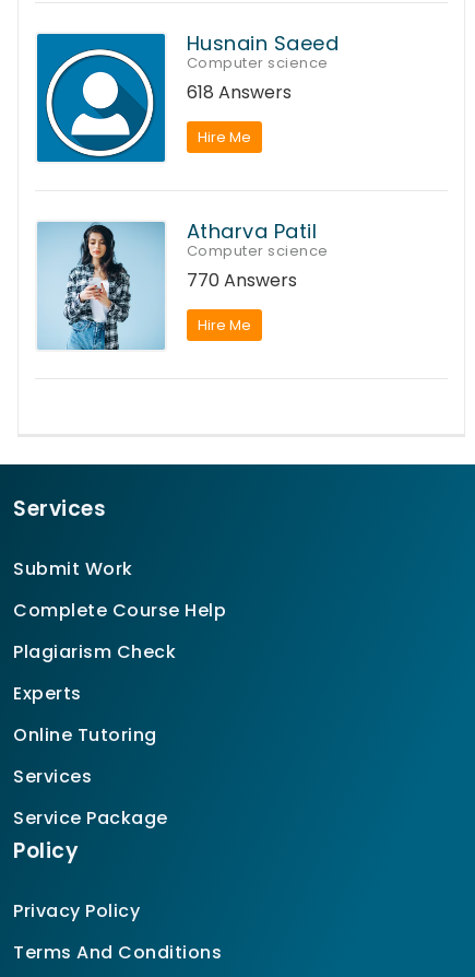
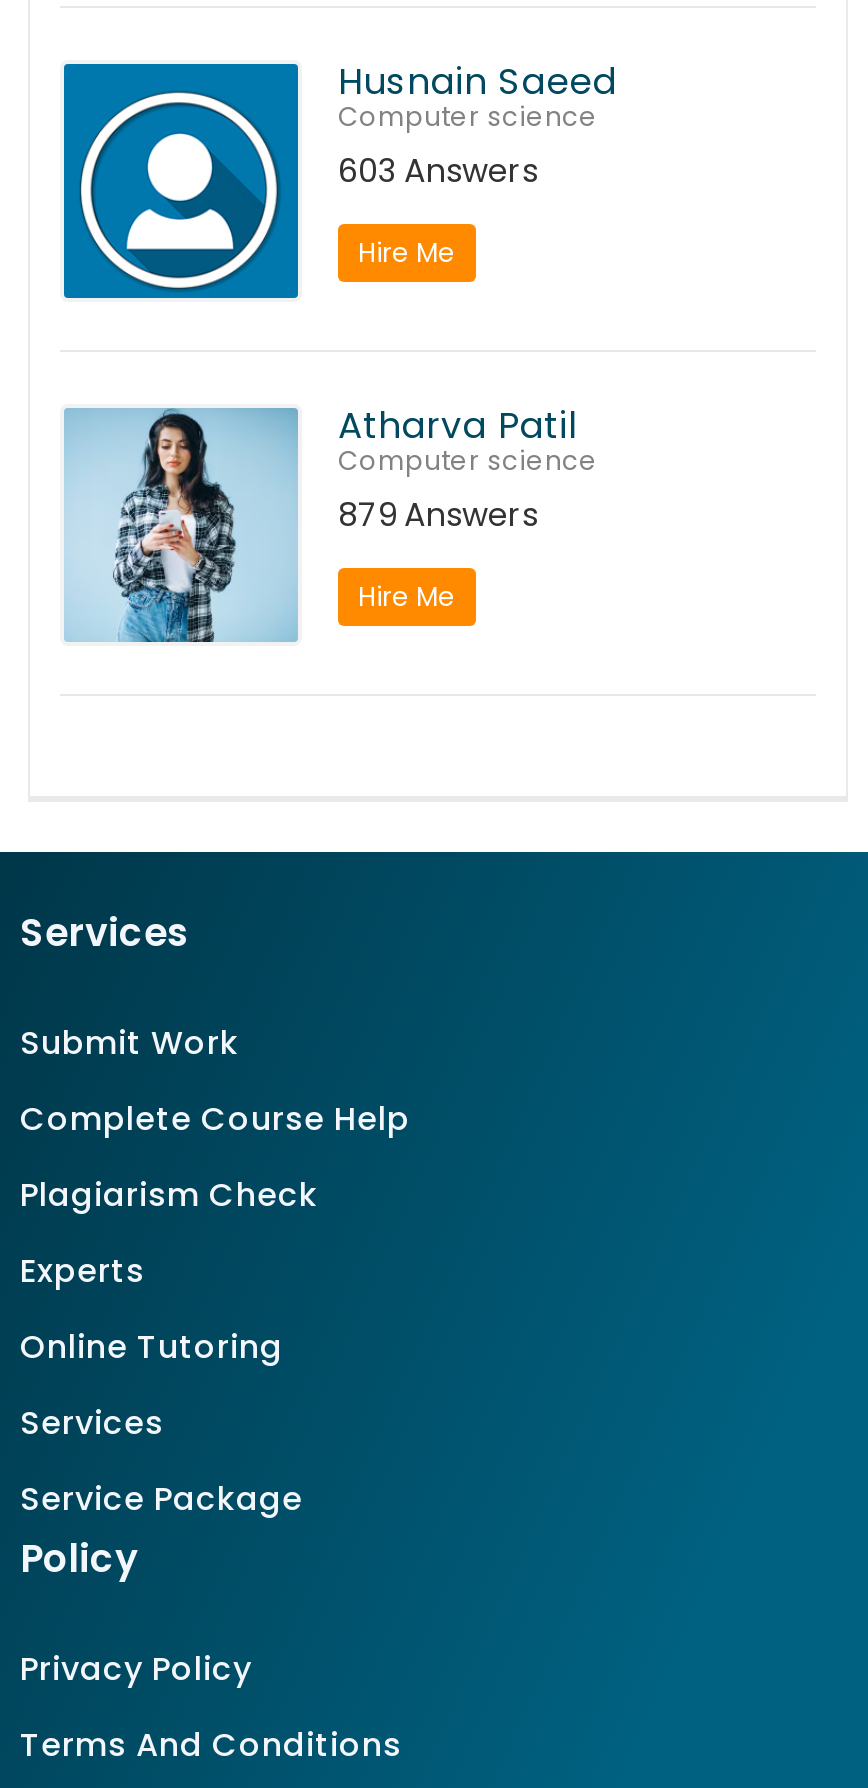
[187,80,292,105] 618 Answers -> [338,148,538,194] 603 Answers
[187,268,297,293] 770 Answers -> [338,492,538,538] 879 Answers

